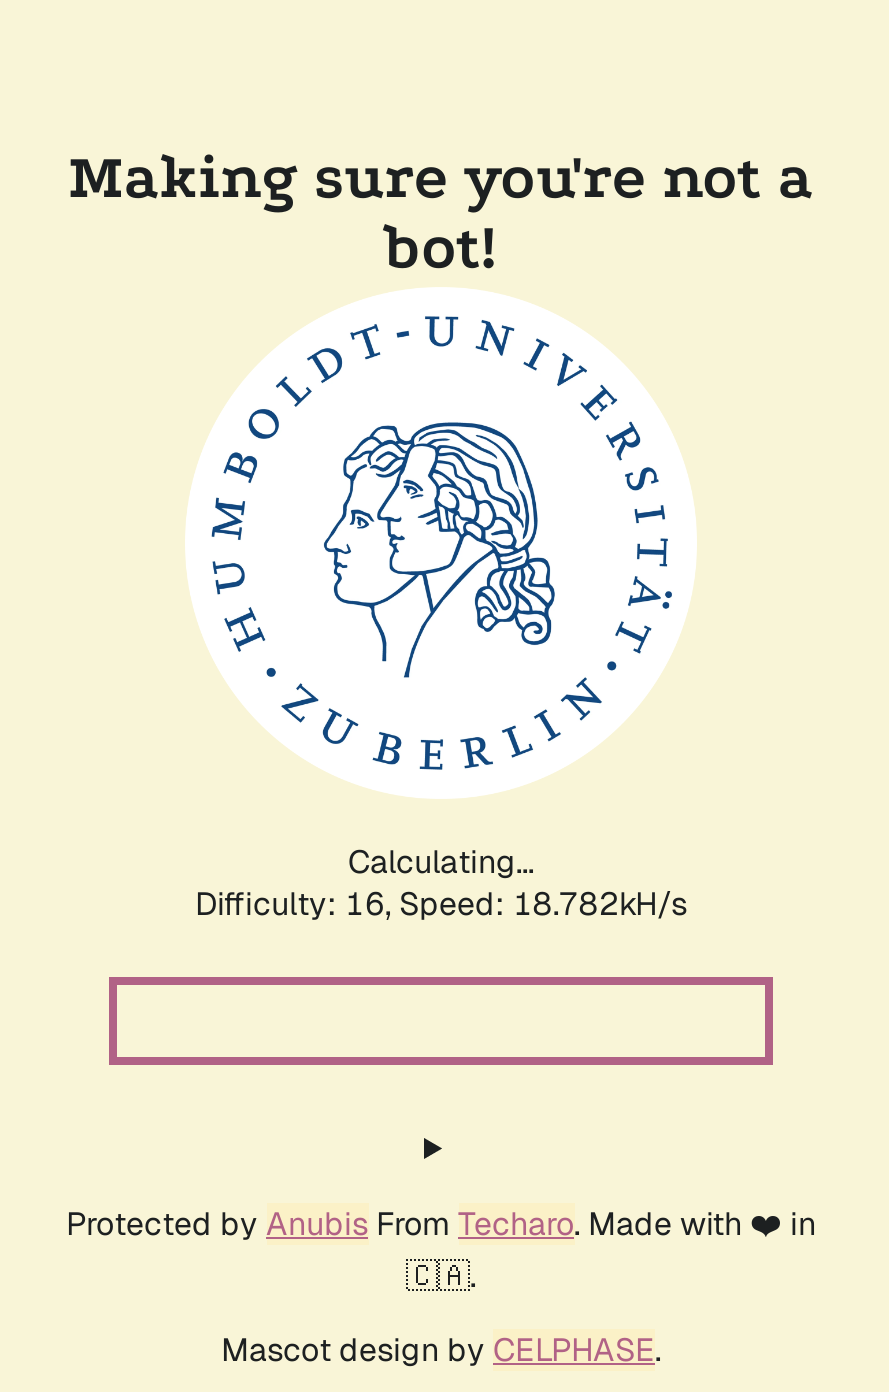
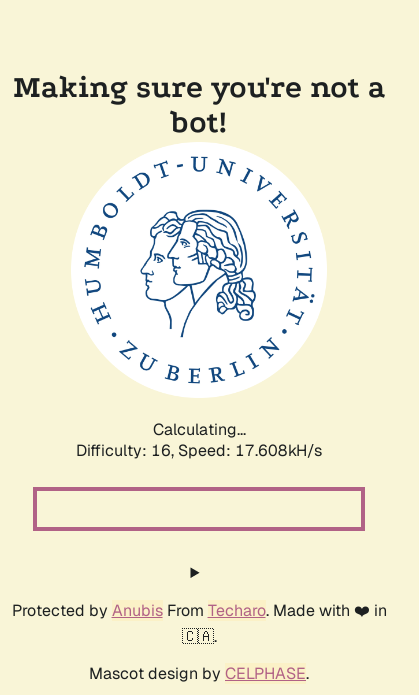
[195,883,687,925] Difficulty: 16, Speed: 18.782kH/s -> [76,440,322,461] Difficulty: 16, Speed: 17.608kH/s

